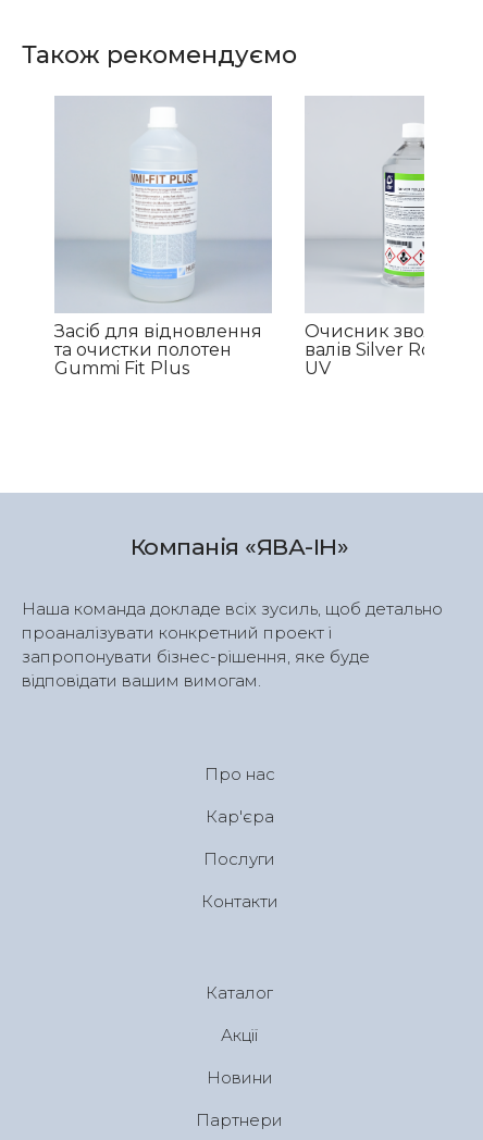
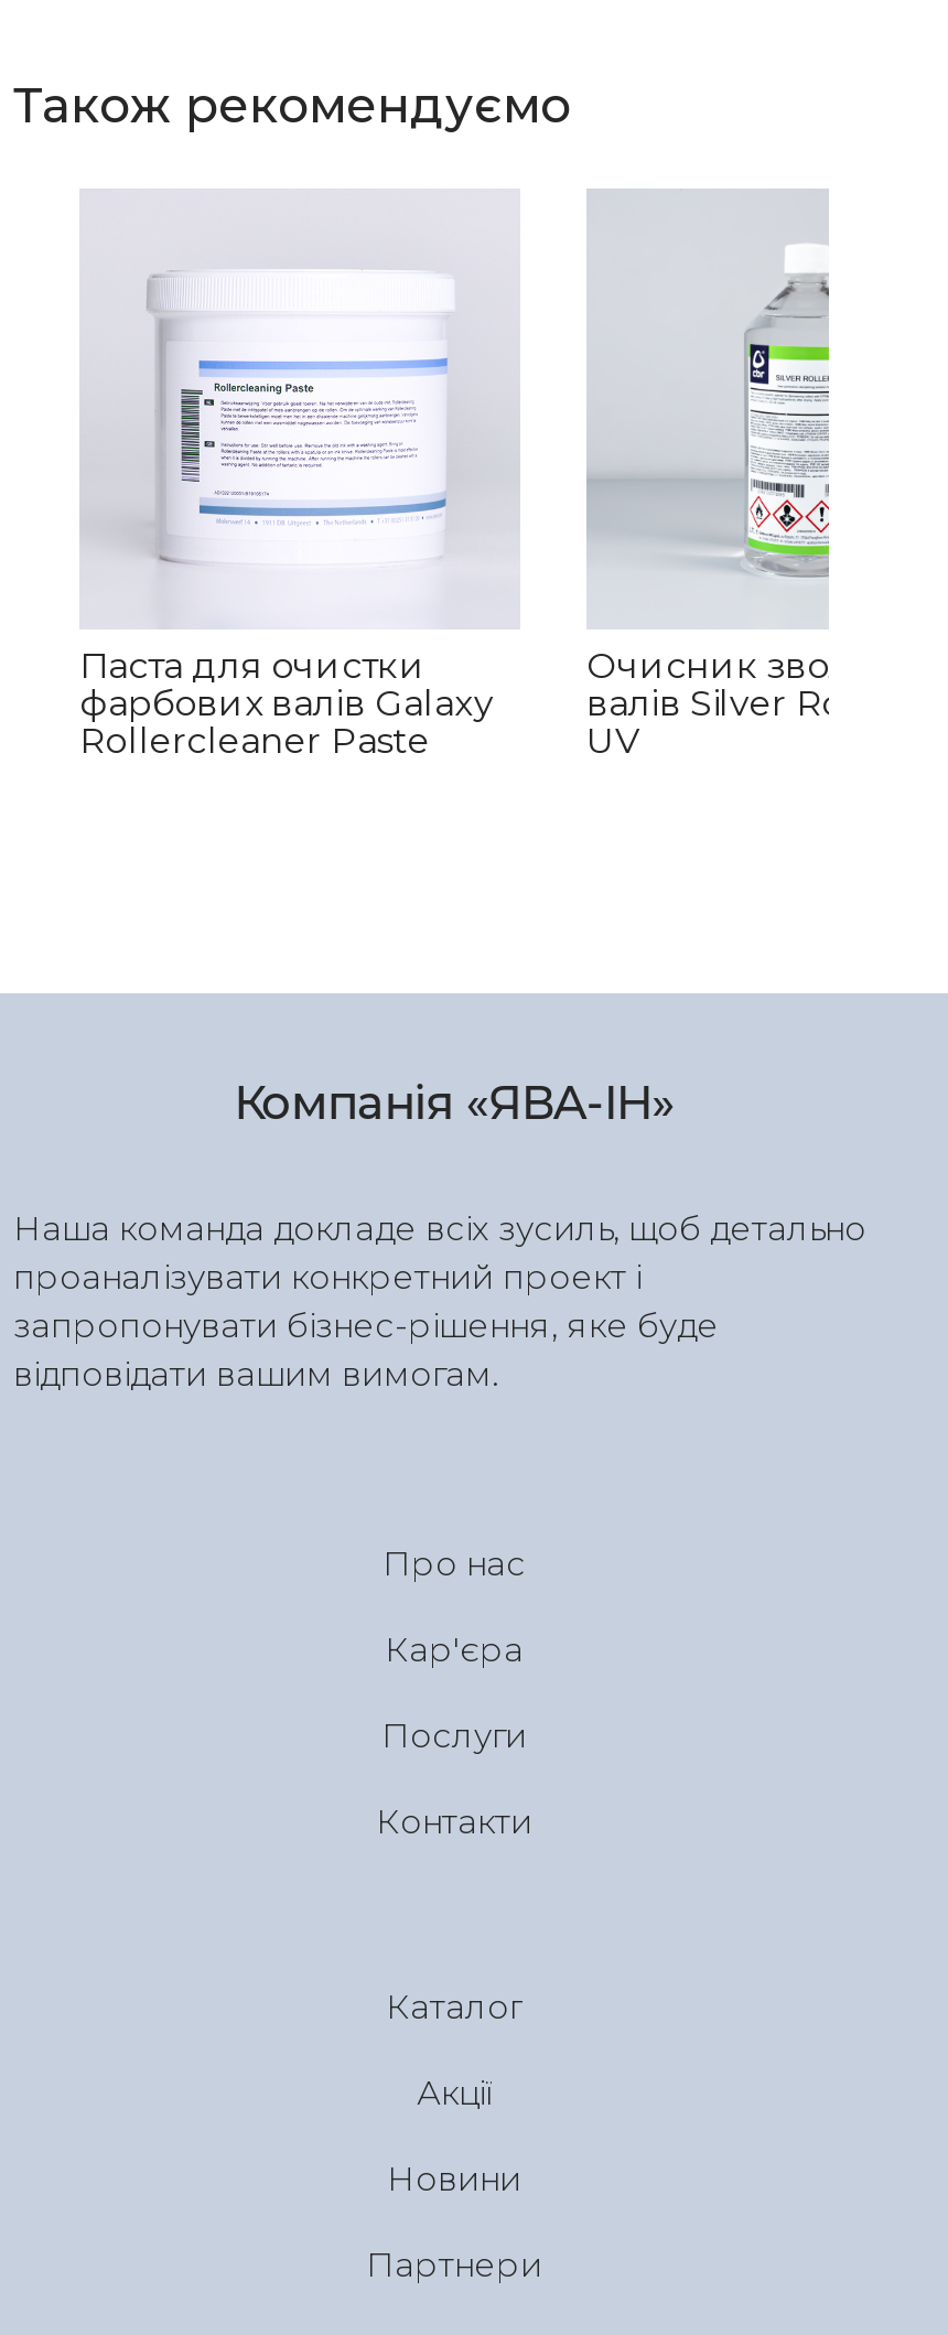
[54,96,272,379] [image] | Засіб для відновлення | та очистки полотен | Gummi Fit Plus -> [79,191,518,762] [image] | Паста для очистки | фарбових валів Galaxy | Rollercleaner Paste

